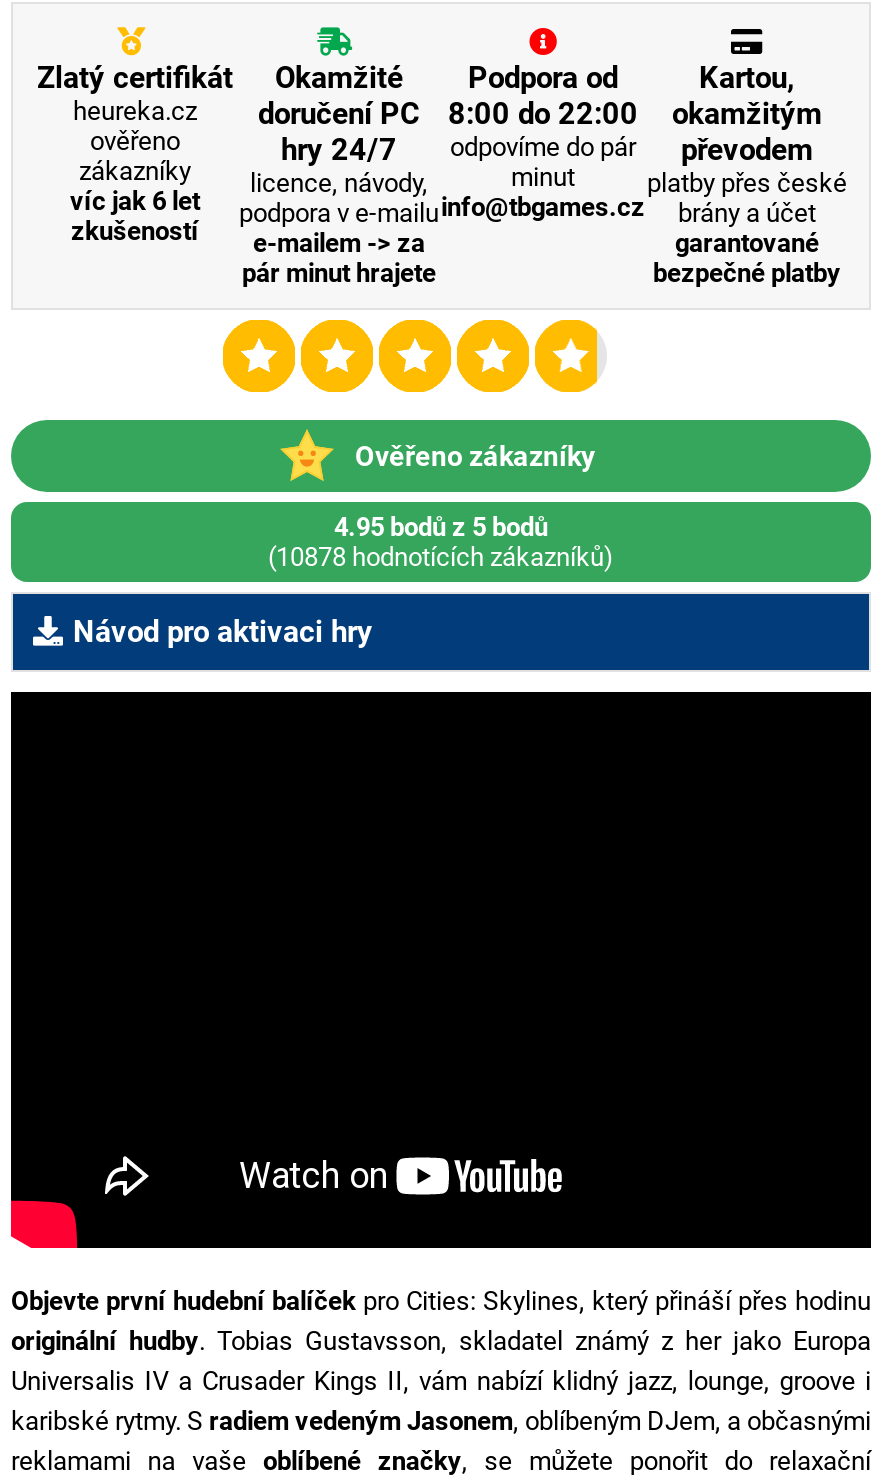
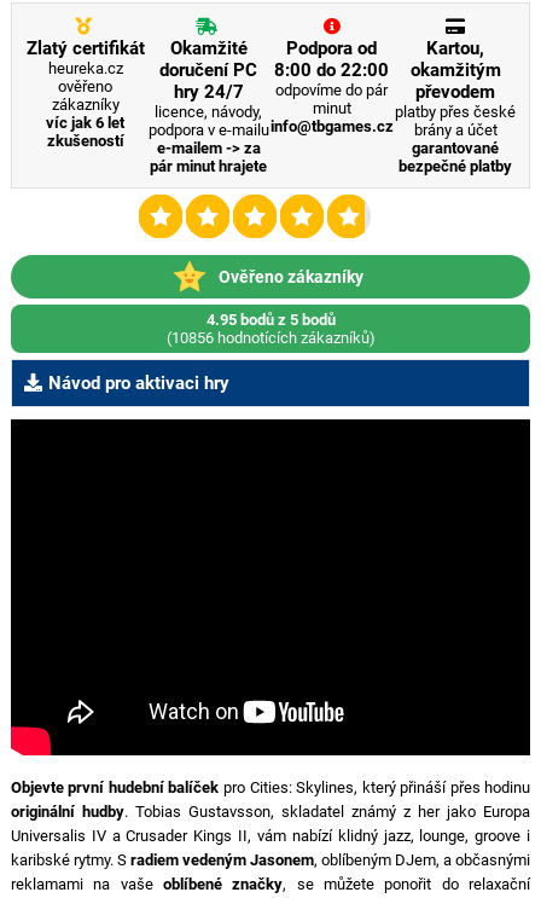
[268,542,614,572] (10878 hodnotících zákazníků) -> [166,329,375,347] (10856 hodnotících zákazníků)

